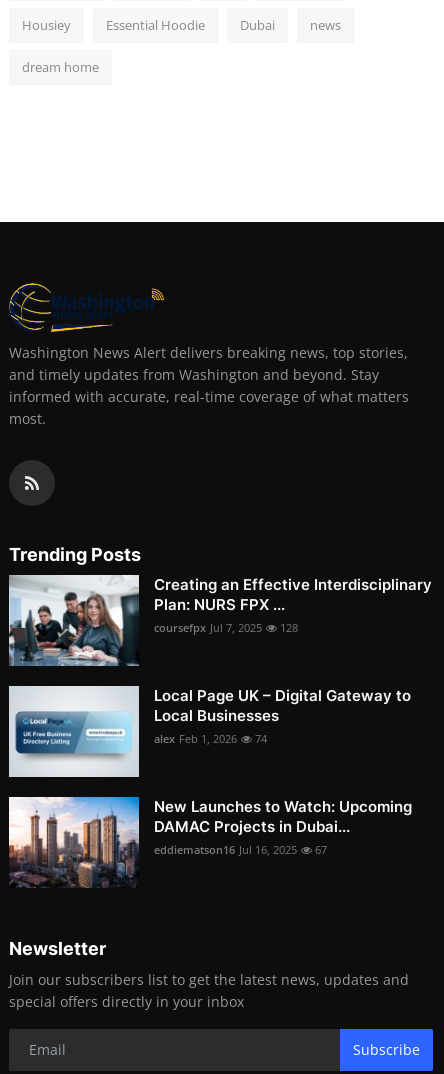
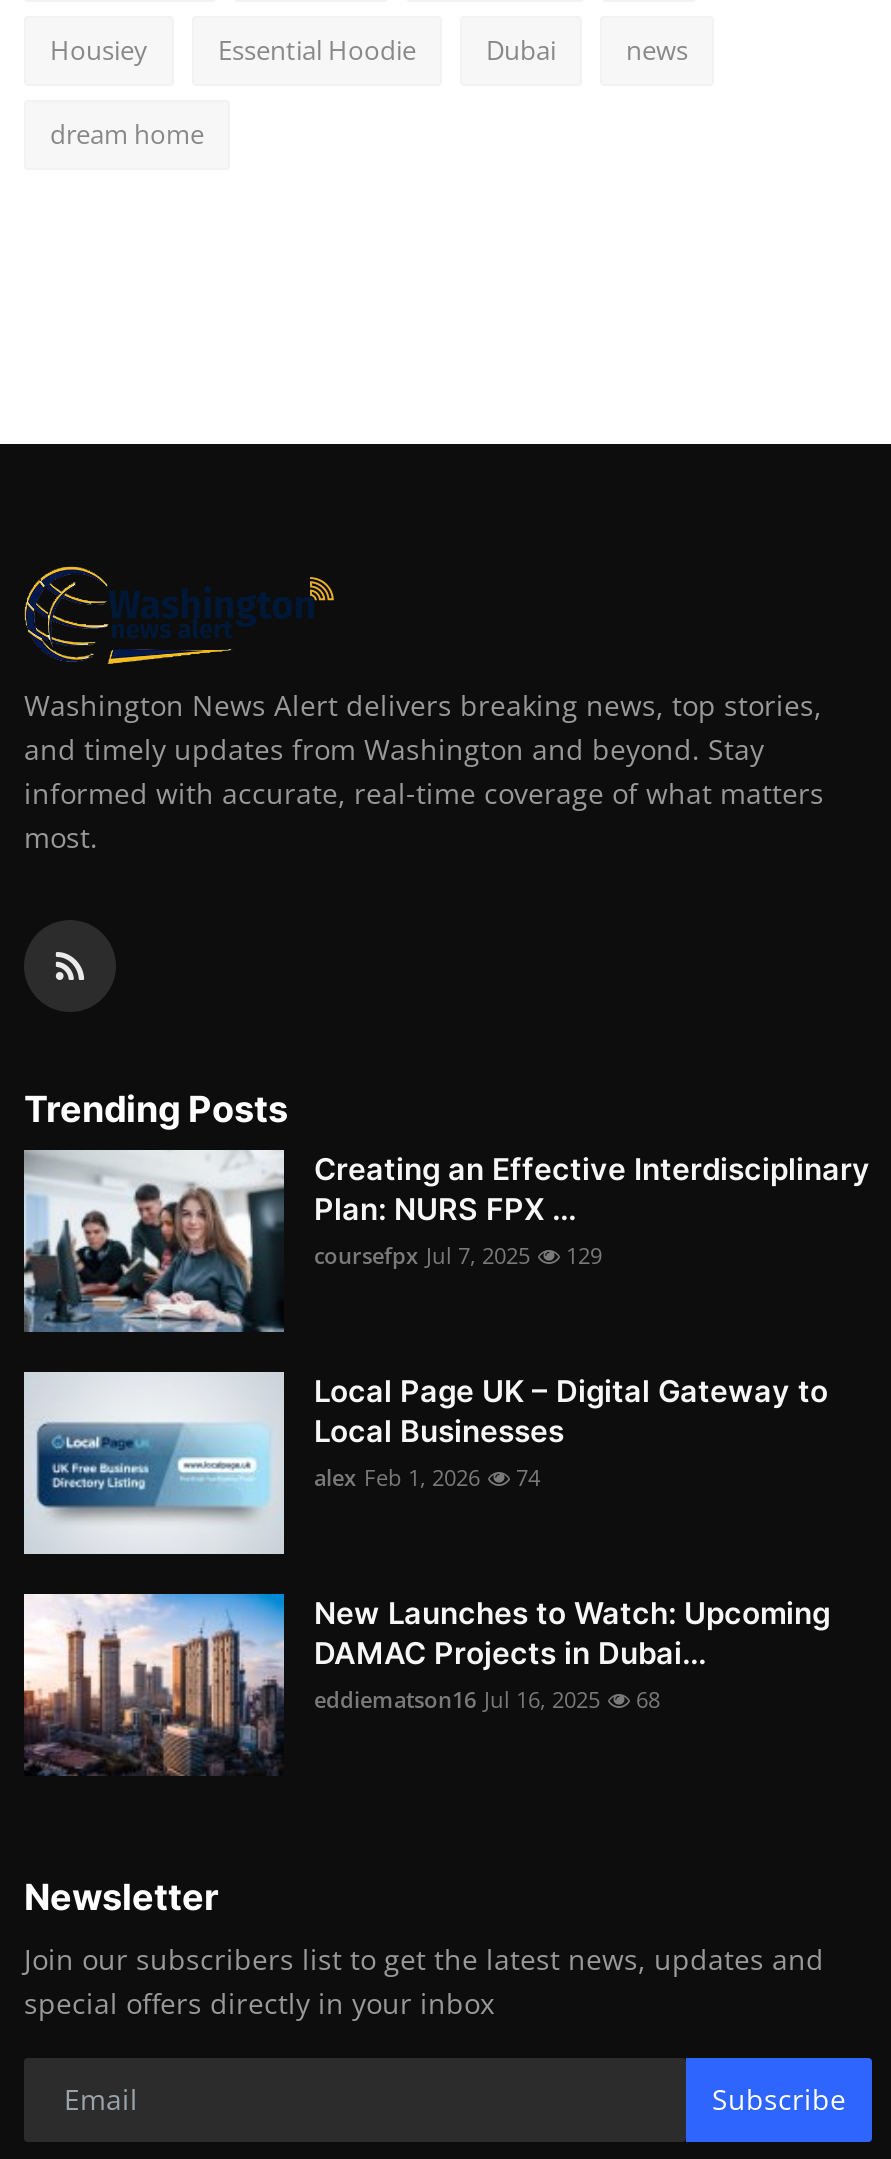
[154,620,298,635] coursefpx Jul 7, 2025 128 -> [314,1240,602,1270] coursefpx Jul 7, 2025 129
[154,842,327,857] eddiematson16 Jul 16, 2025 67 -> [314,1684,660,1714] eddiematson16 Jul 16, 2025 68

